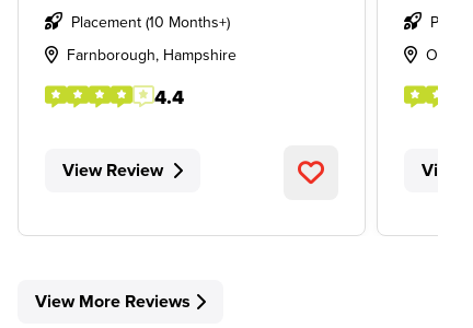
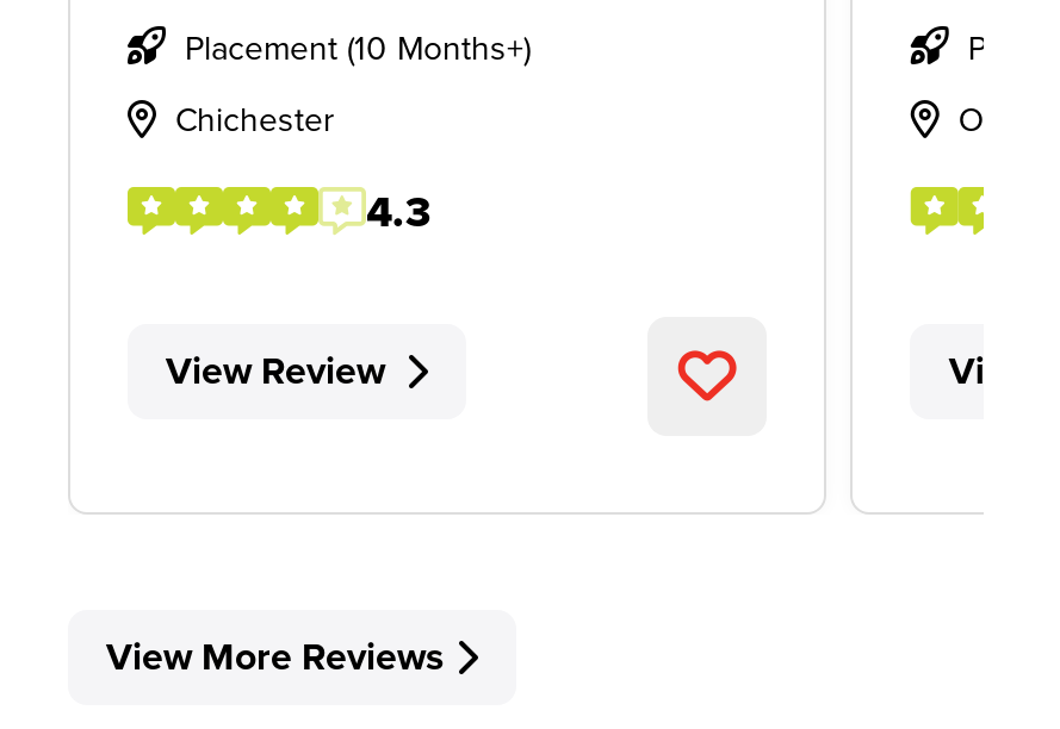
[67,43,236,65] Farnborough, Hampshire -> [175,94,335,142] Chichester
[154,83,184,112] 4.4 -> [366,181,430,243] 4.3

